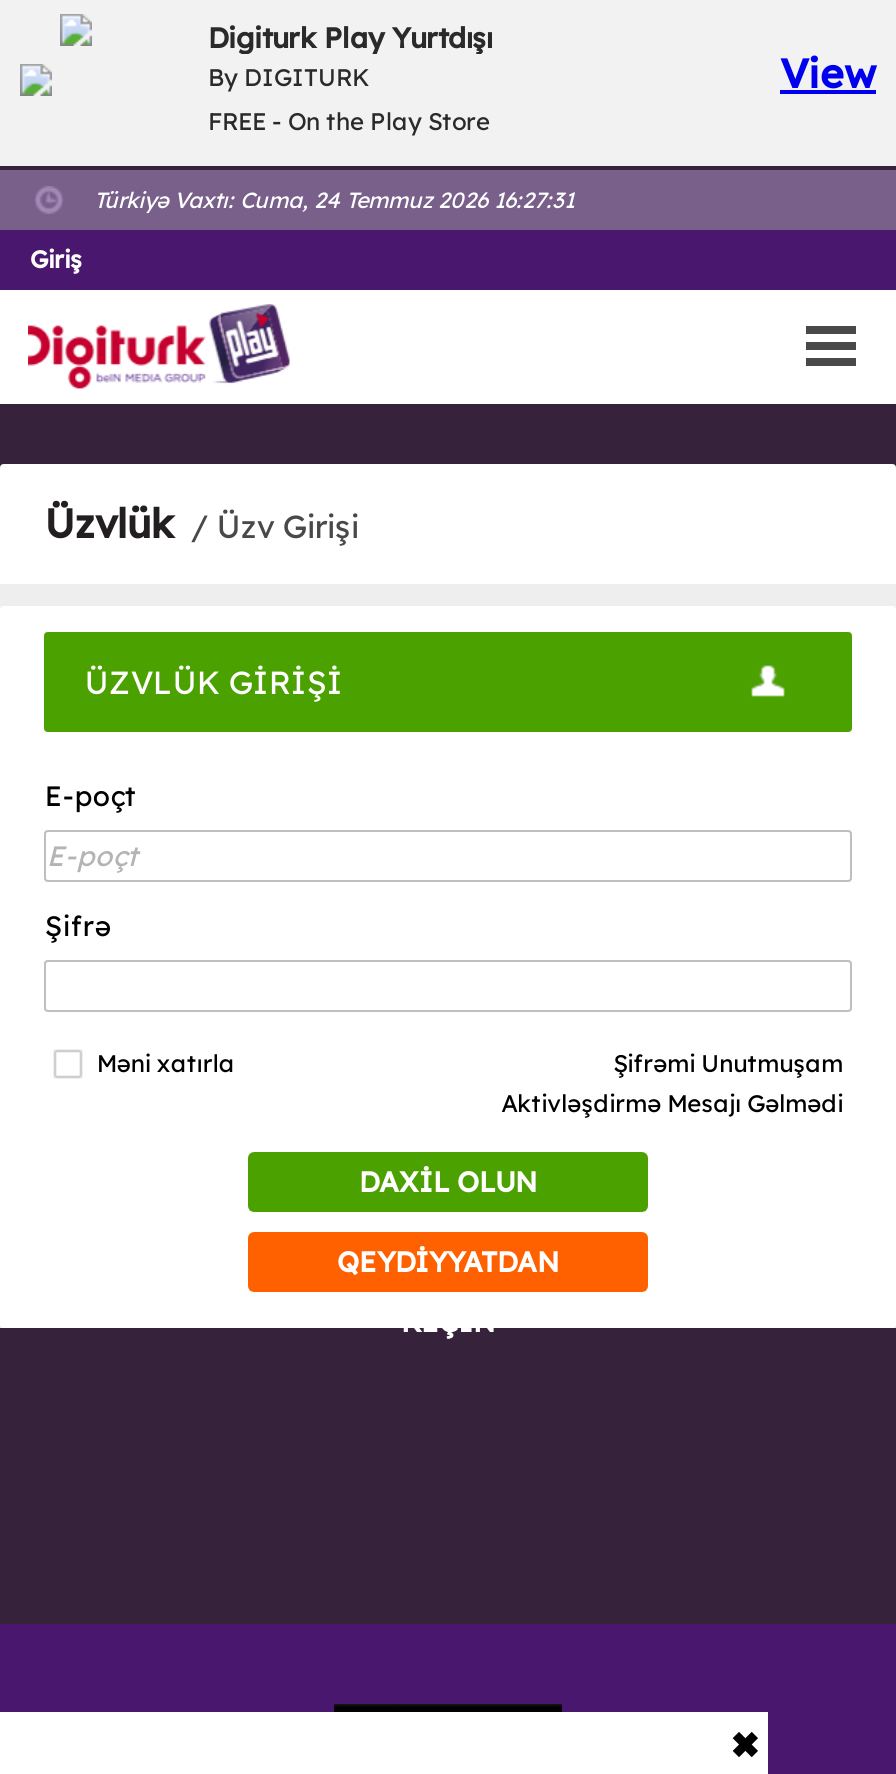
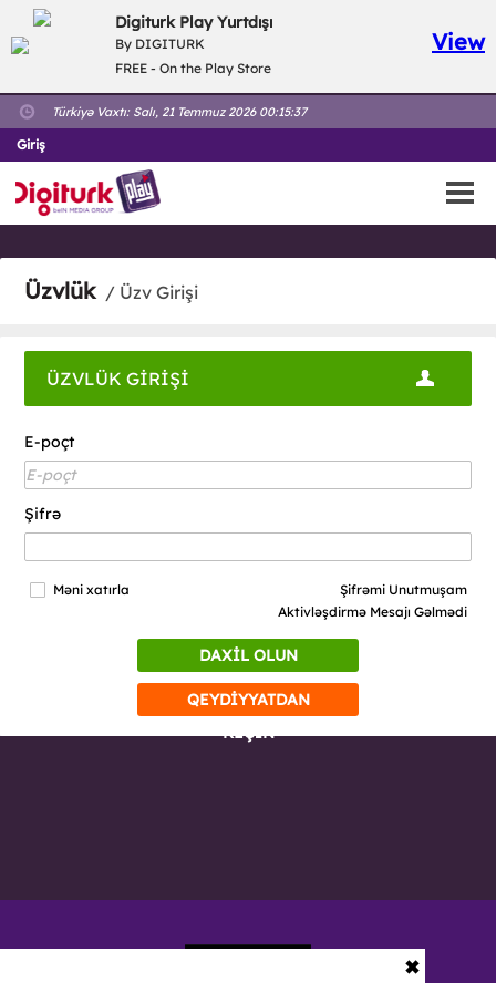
[94,186,574,214] Türkiyə Vaxtı: Cuma, 24 Temmuz 2026 16:27:31 -> [52,104,307,120] Türkiyə Vaxtı: Salı, 21 Temmuz 2026 00:15:37

